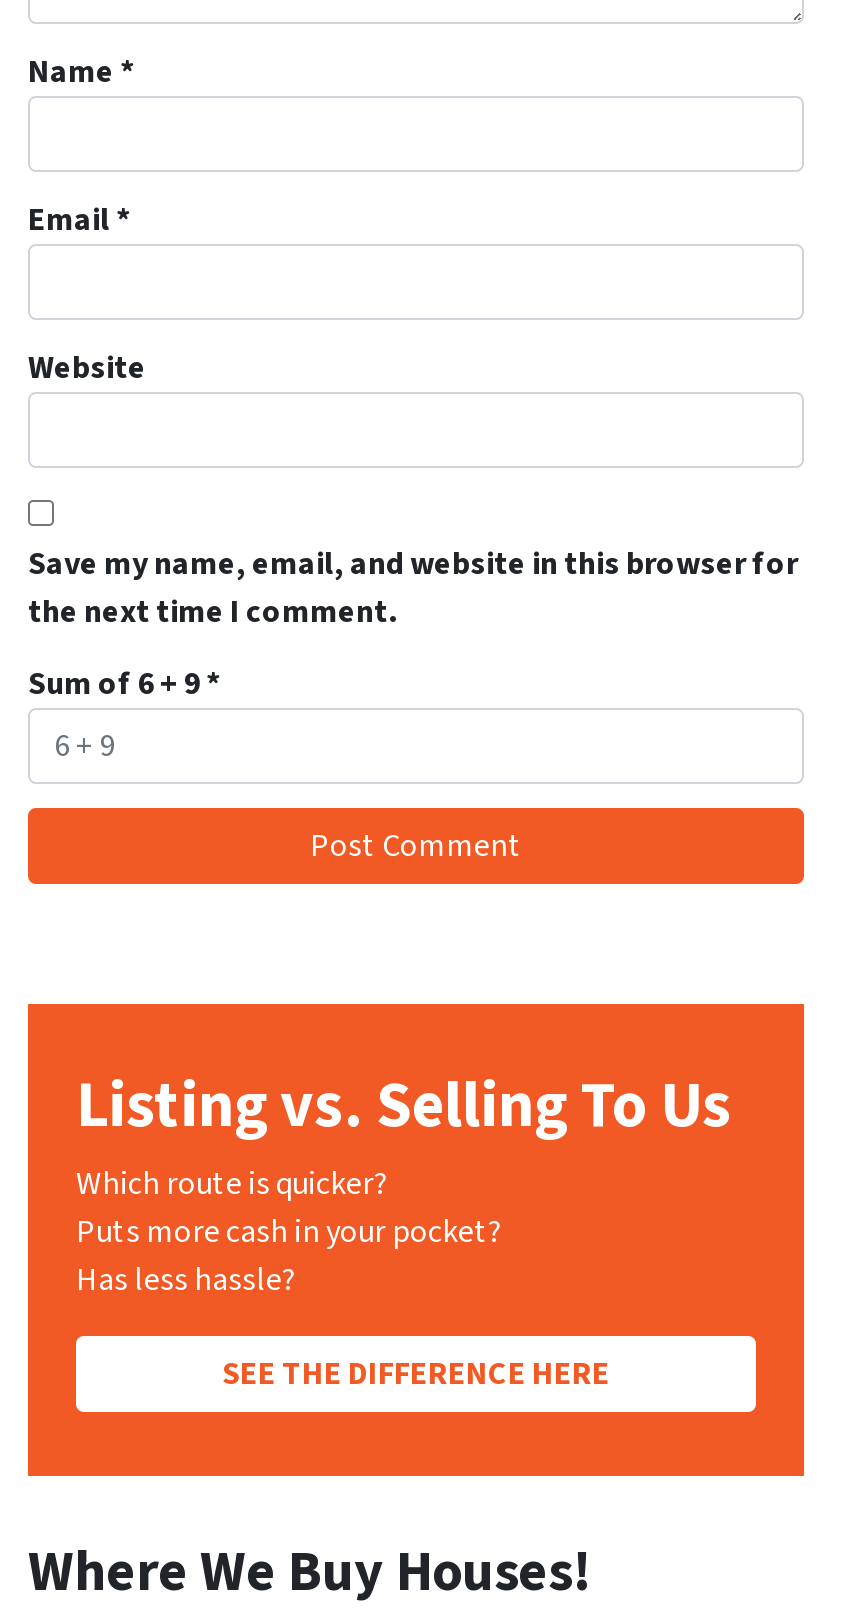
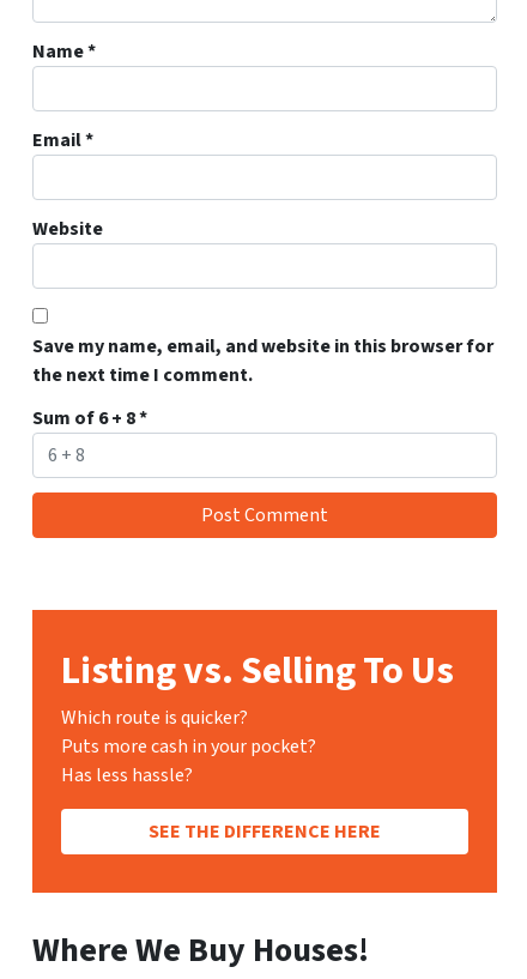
[28,663,220,707] Sum of 6 + 9* -> [32,405,147,432] Sum of 6 + 8*

